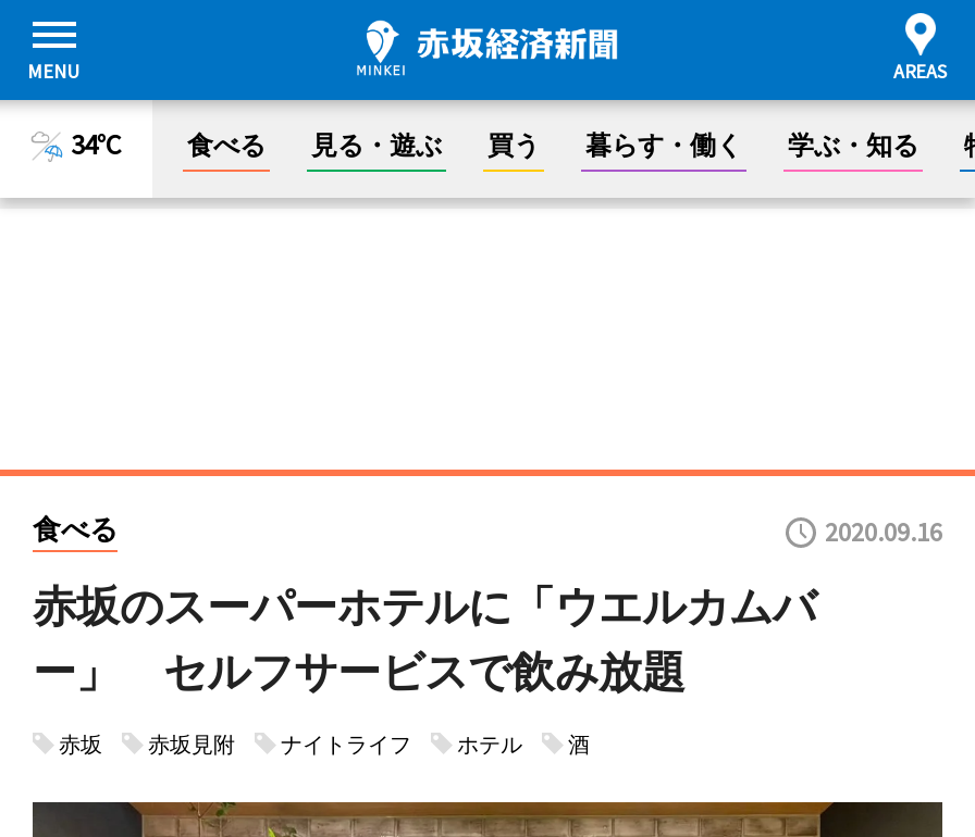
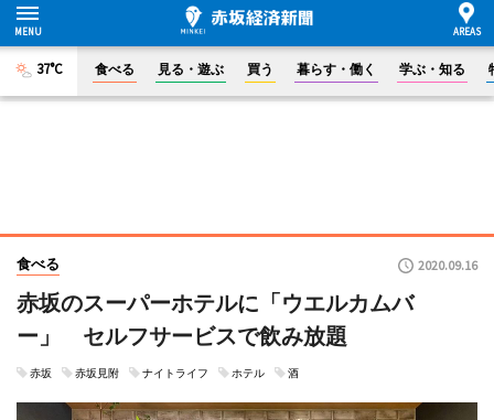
[71,127,123,164] 34°C -> [36,60,62,79] 37°C

